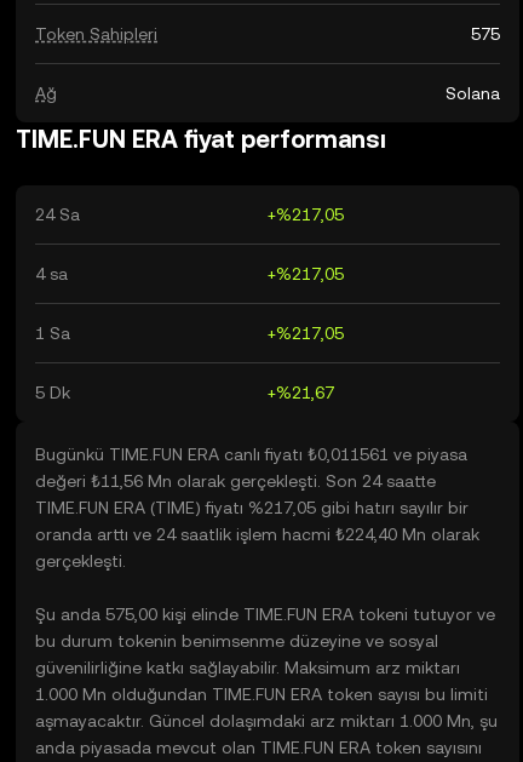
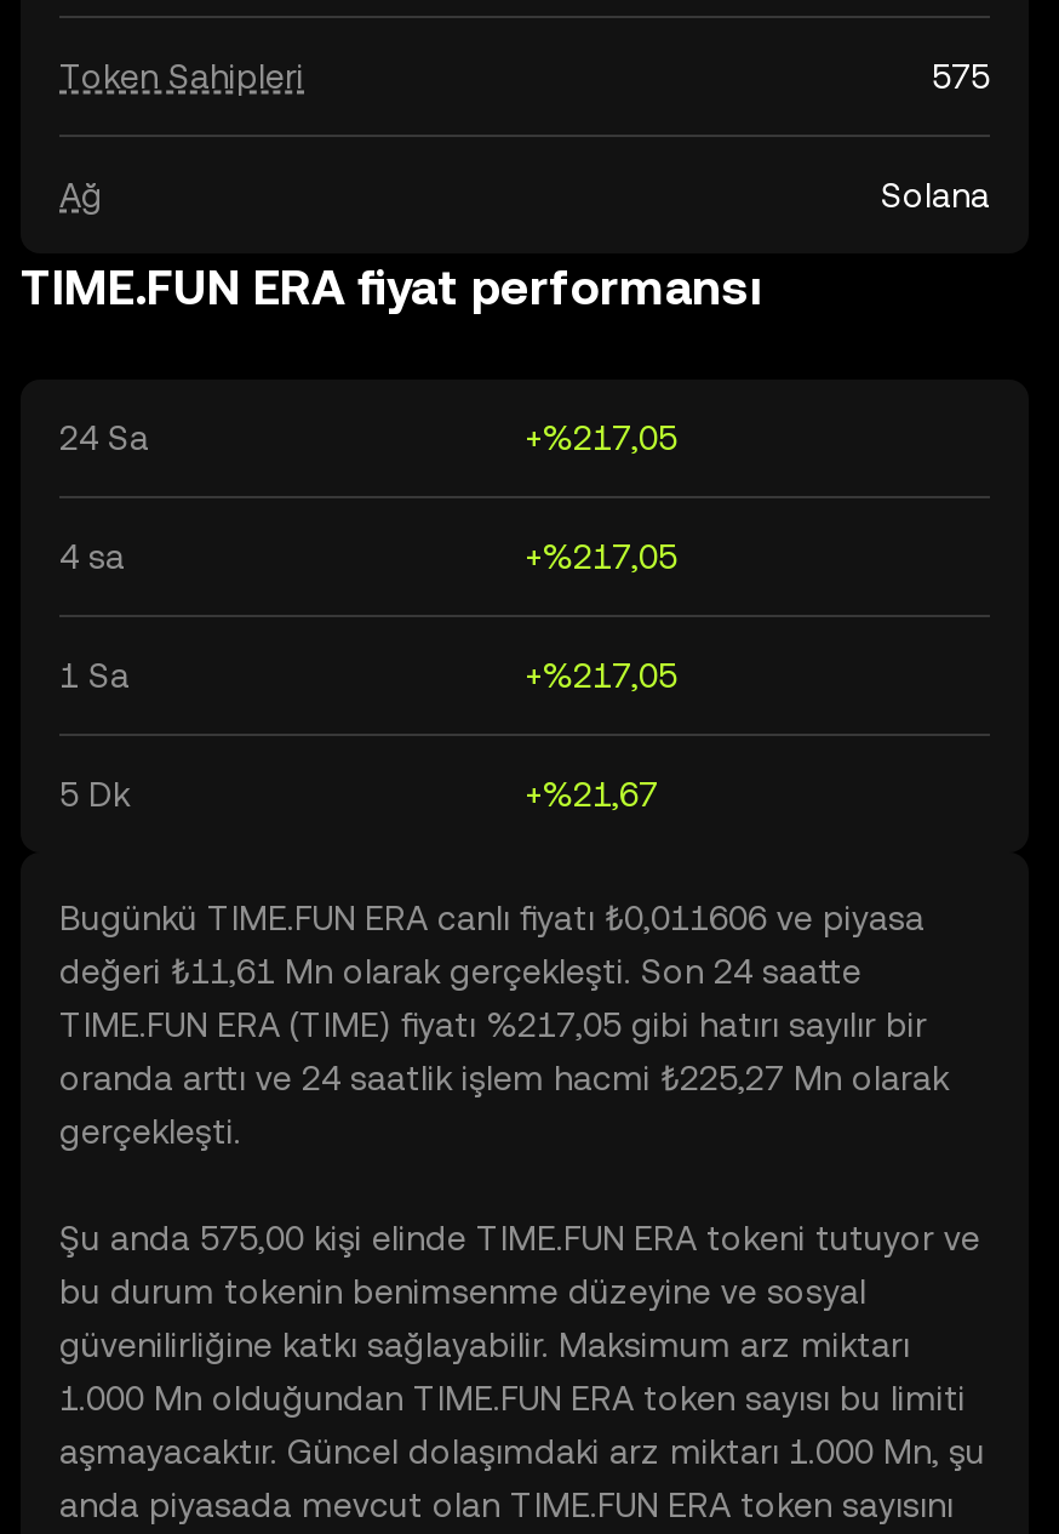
[35,445,467,464] Bugünkü TIME.FUN ERA canlı fiyatı ₺0,011561 ve piyasa -> [59,899,925,937] Bugünkü TIME.FUN ERA canlı fiyatı ₺0,011606 ve piyasa
[35,471,436,491] değeri ₺11,56 Mn olarak gerçekleşti. Son 24 saatte -> [59,952,861,991] değeri ₺11,61 Mn olarak gerçekleşti. Son 24 saatte
[35,525,479,544] oranda arttı ve 24 saatlik işlem hacmi ₺224,40 Mn olarak -> [59,1059,949,1097] oranda arttı ve 24 saatlik işlem hacmi ₺225,27 Mn olarak

